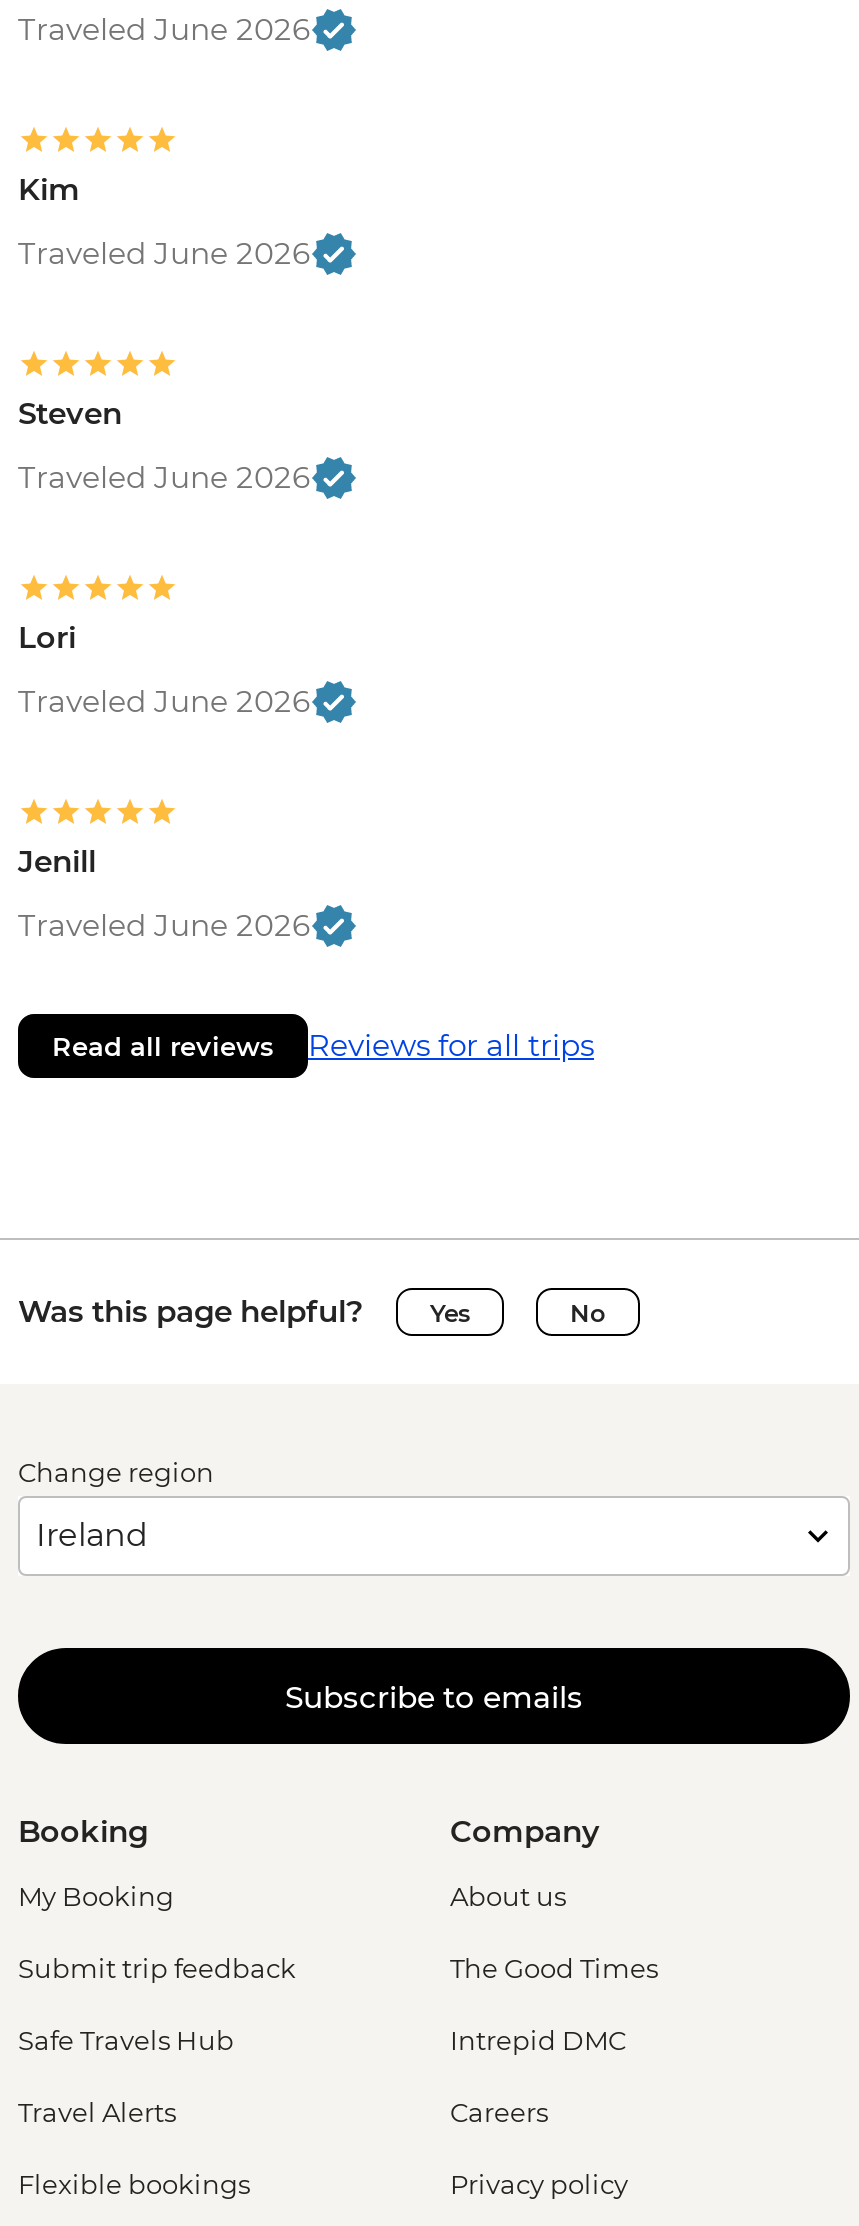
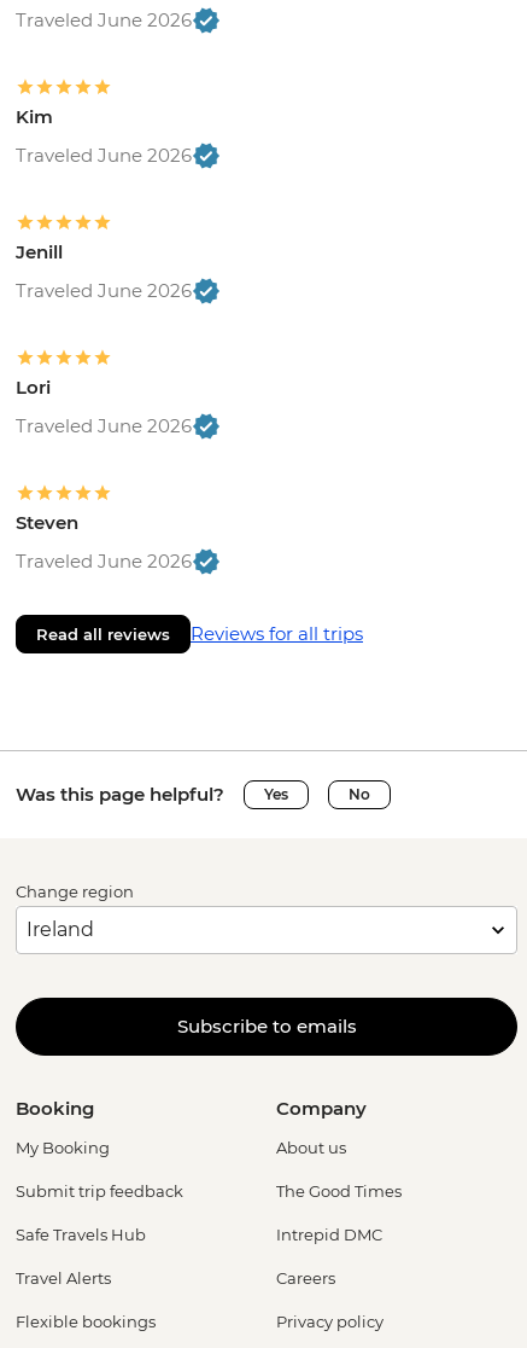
moved [18,395,122,433] -> [16,511,78,534]: Steven
moved [18,843,96,881] -> [16,240,63,263]: Jenill

